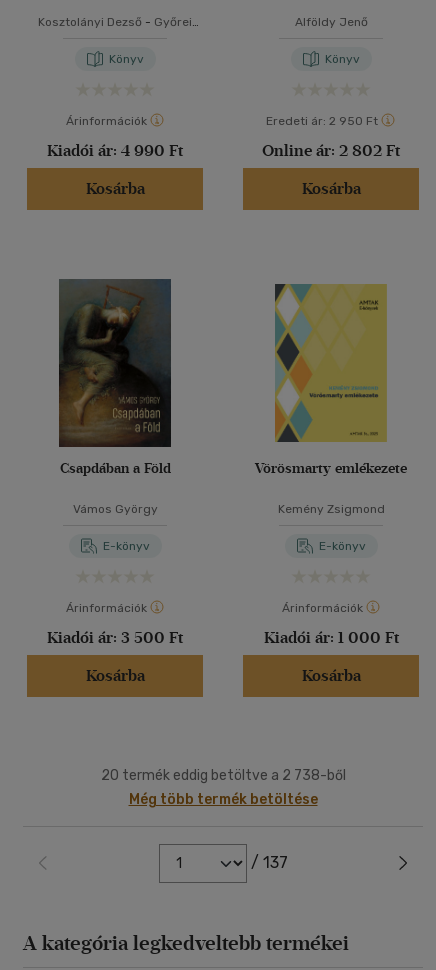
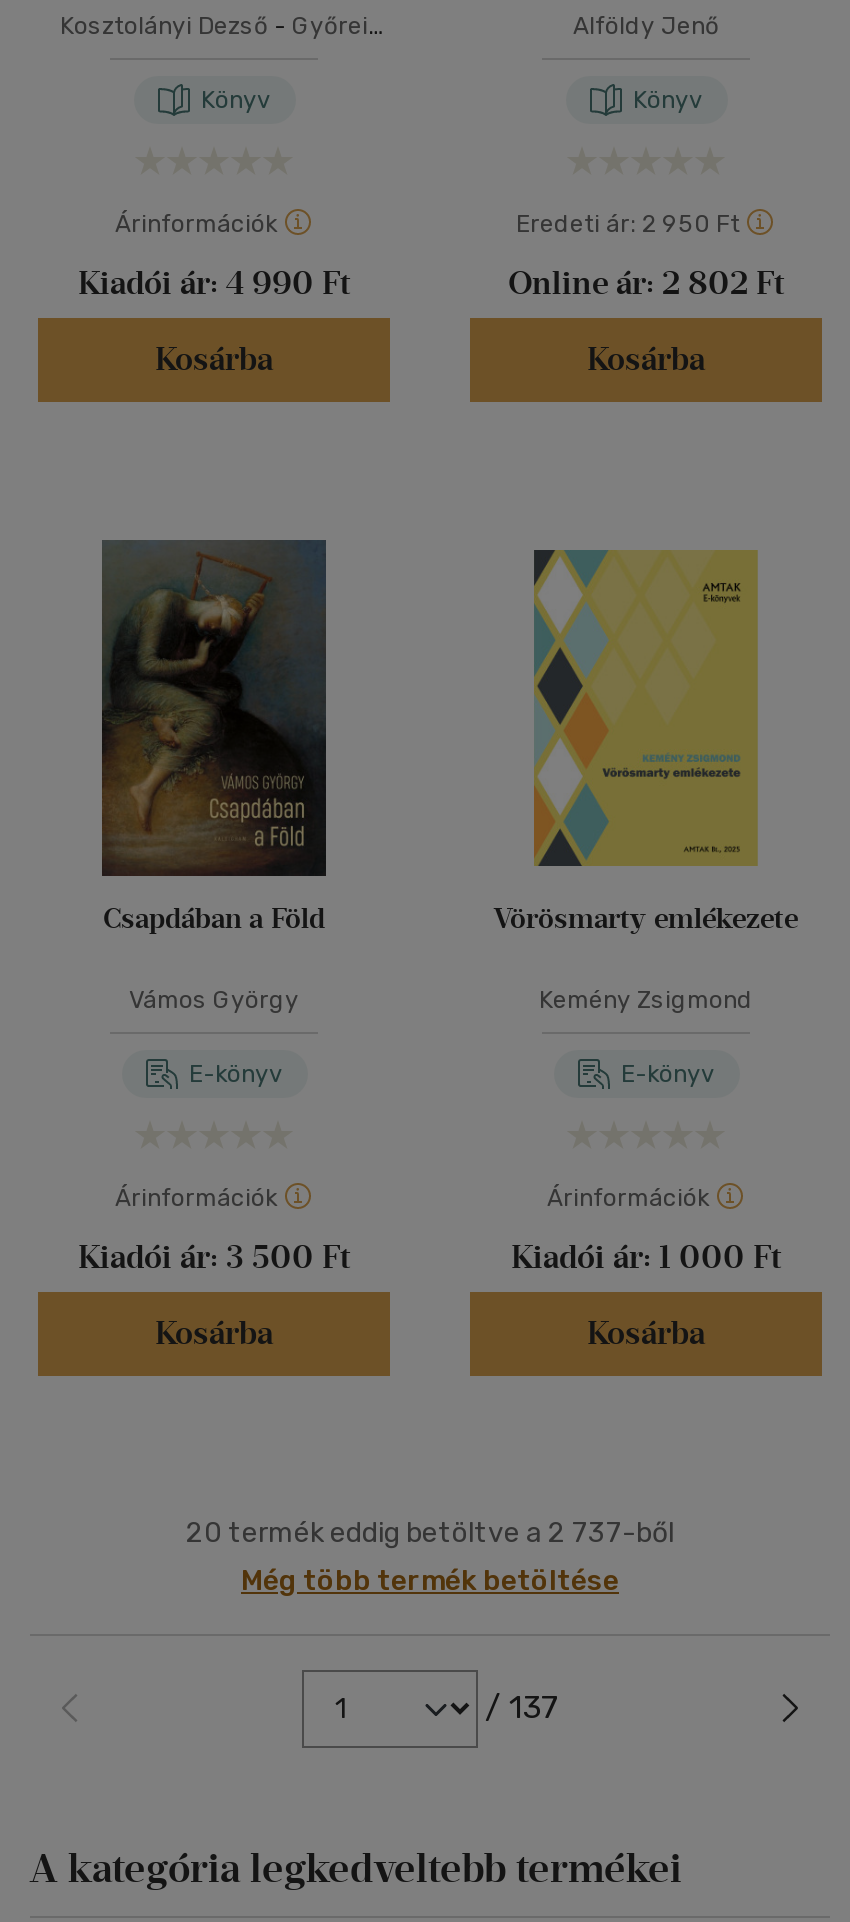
[100,767,345,784] 20 termék eddig betöltve a 2 738-ből -> [186,1516,674,1550] 20 termék eddig betöltve a 2 737-ből

